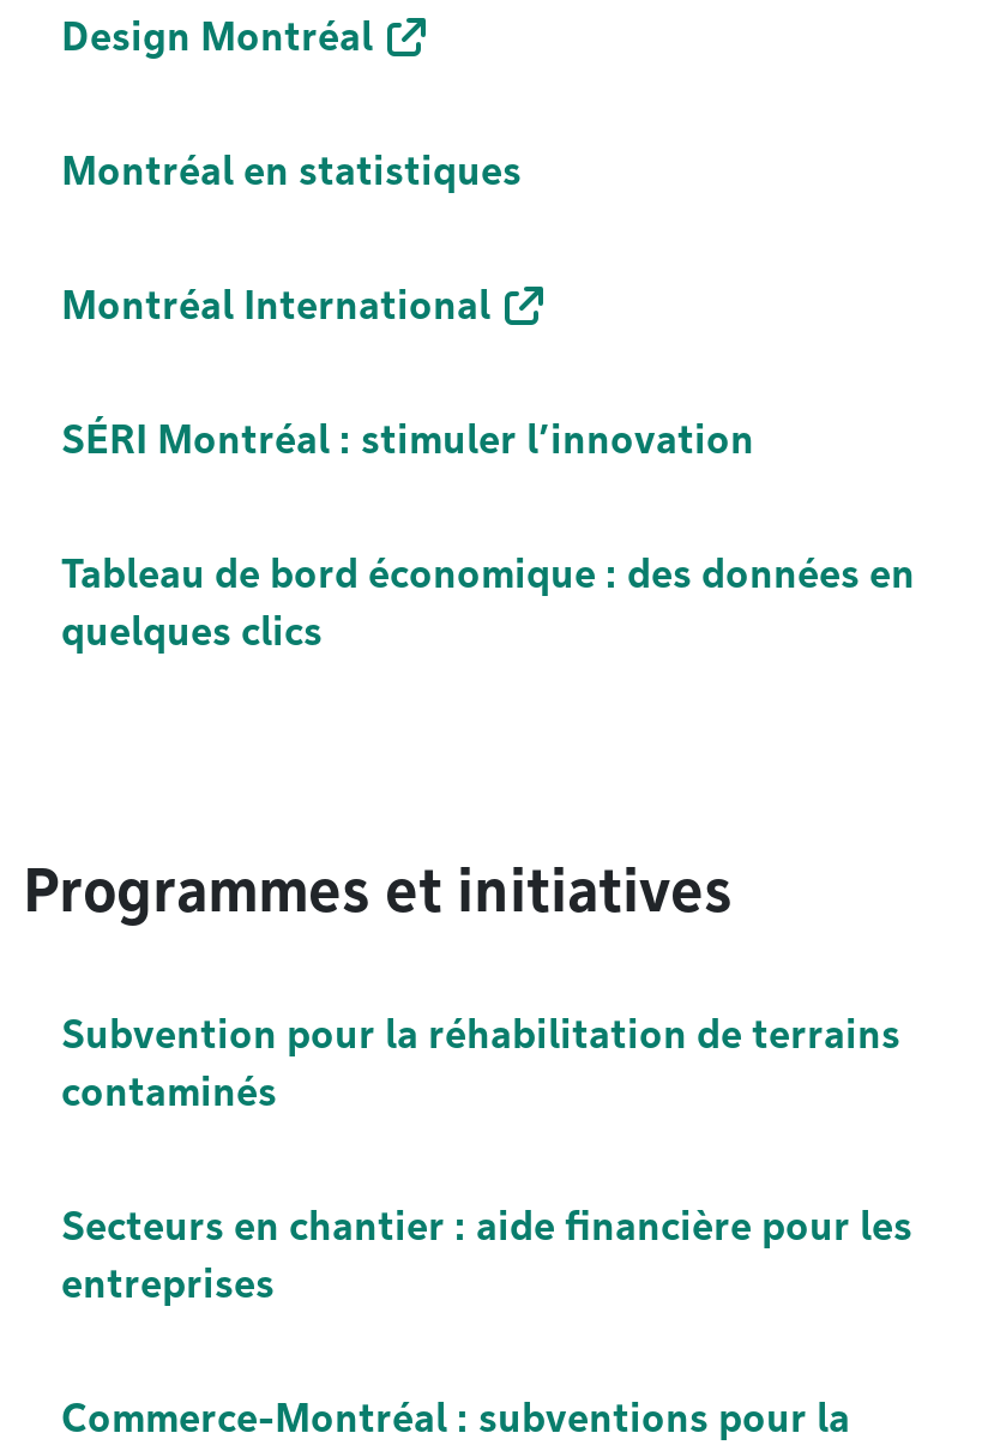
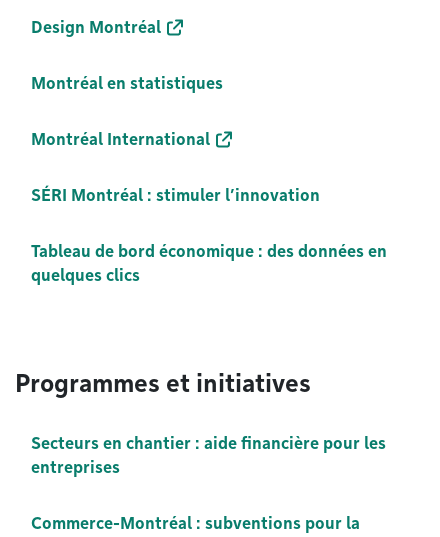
[61,1012,900,1115] Subvention pour la réhabilitation de terrains | contaminés -> none

